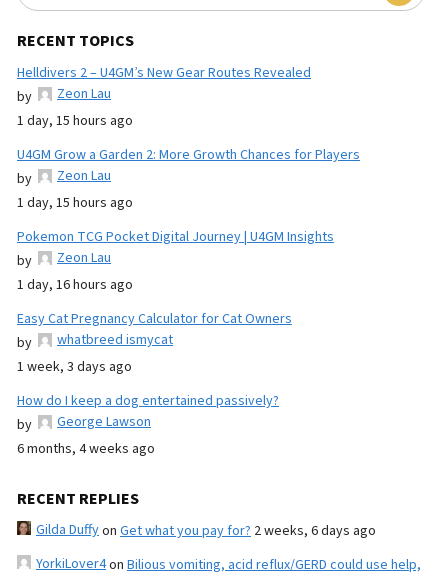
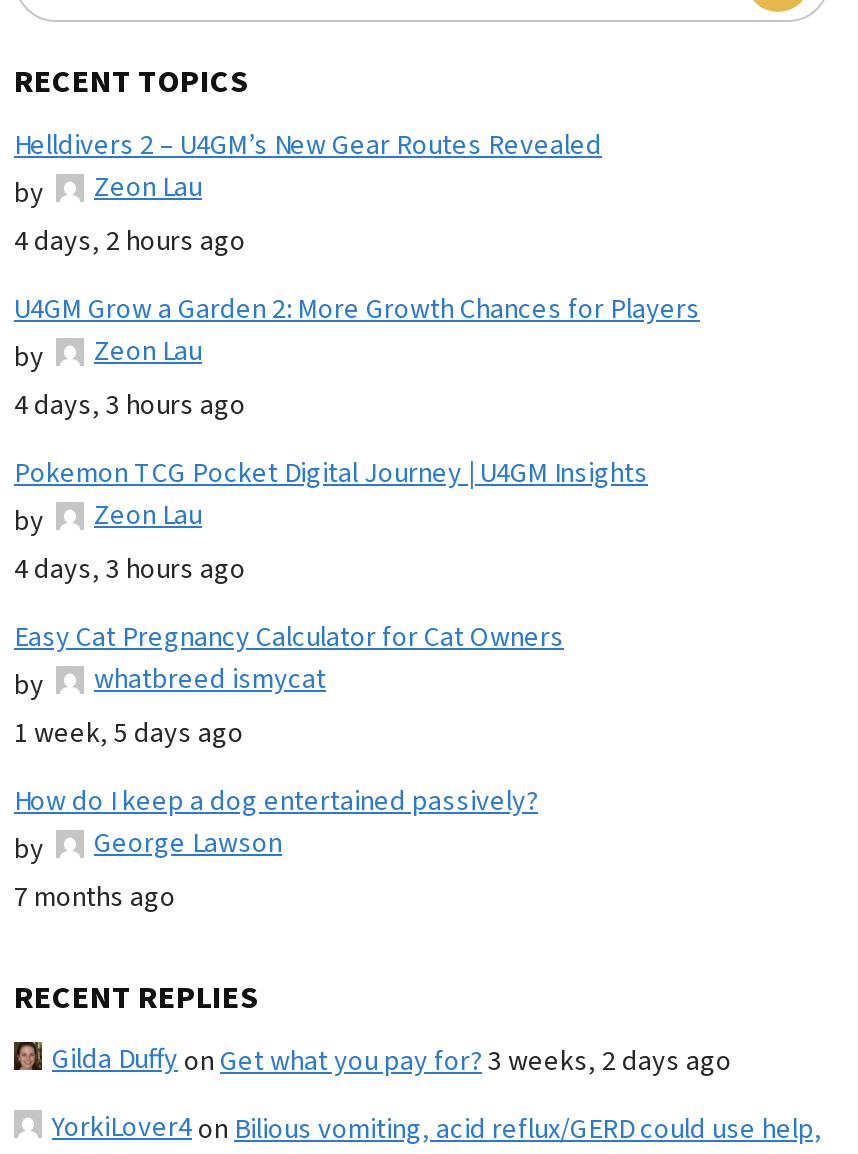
[17,111,133,131] 1 day, 15 hours ago -> [14,221,246,261] 4 days, 2 hours ago
[17,193,133,213] 1 day, 15 hours ago -> [14,385,246,425] 4 days, 3 hours ago
[17,275,133,295] 1 day, 16 hours ago -> [14,549,246,589] 4 days, 3 hours ago
[17,357,132,377] 1 week, 3 days ago -> [14,713,244,753] 1 week, 5 days ago
[17,439,155,459] 6 months, 4 weeks ago -> [14,877,176,917] 7 months ago
[36,520,376,541] Gilda Duffyon Get what you pay for? 2 weeks, 6 days ago -> [52,1039,732,1081] Gilda Duffyon Get what you pay for? 3 weeks, 2 days ago

